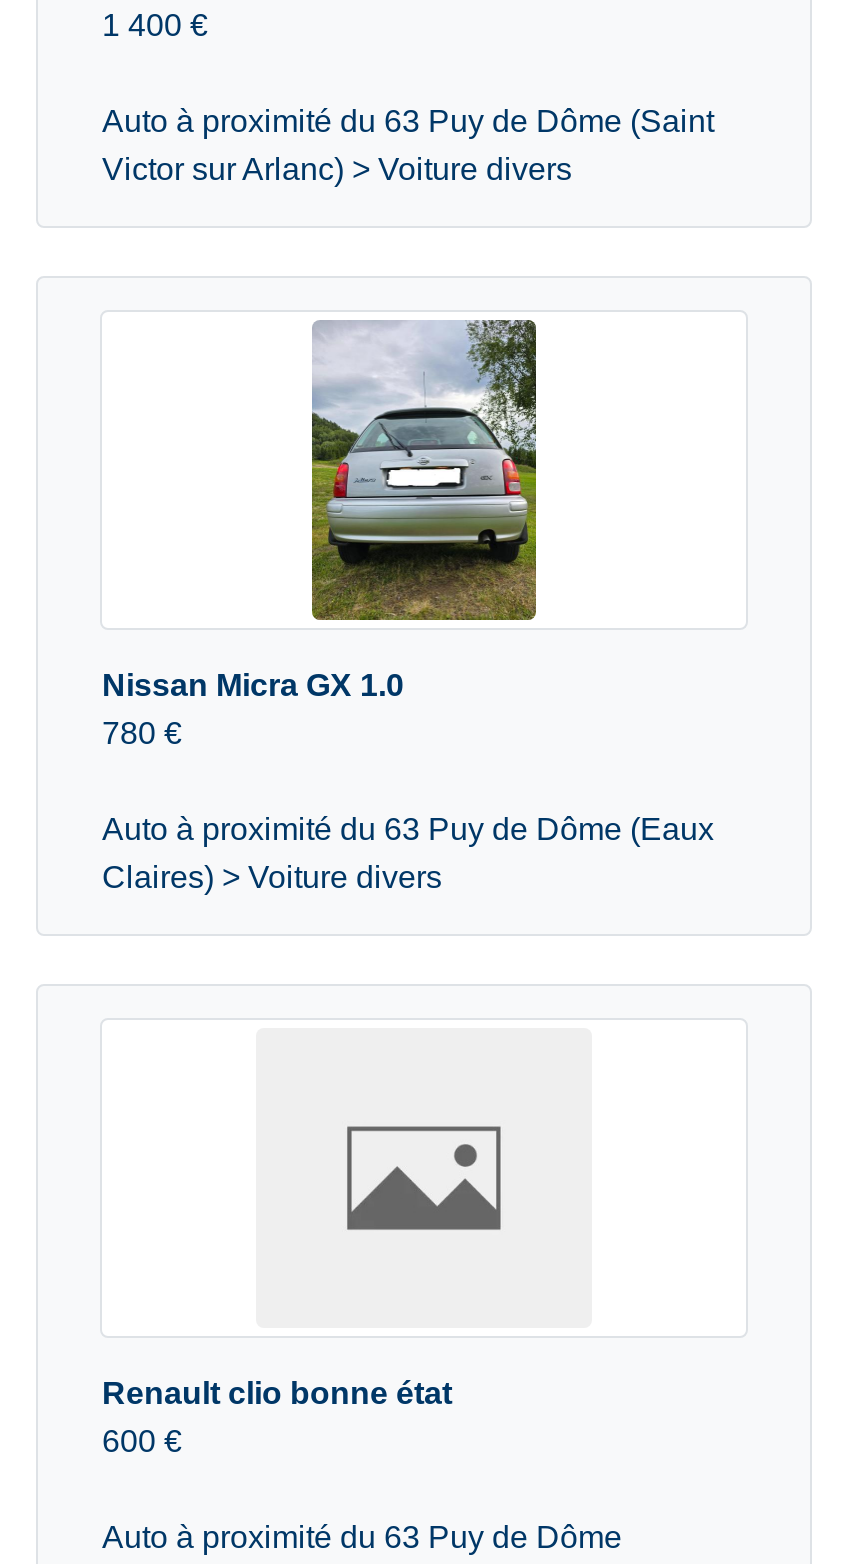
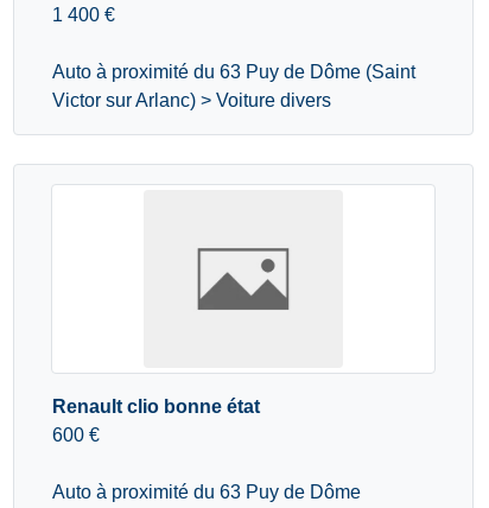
[102,318,714,894] [image] | Nissan Micra GX 1.0 | 780 € | Auto à proximité du 63 Puy de Dôme (Eaux | Claires) > Voiture divers -> none

